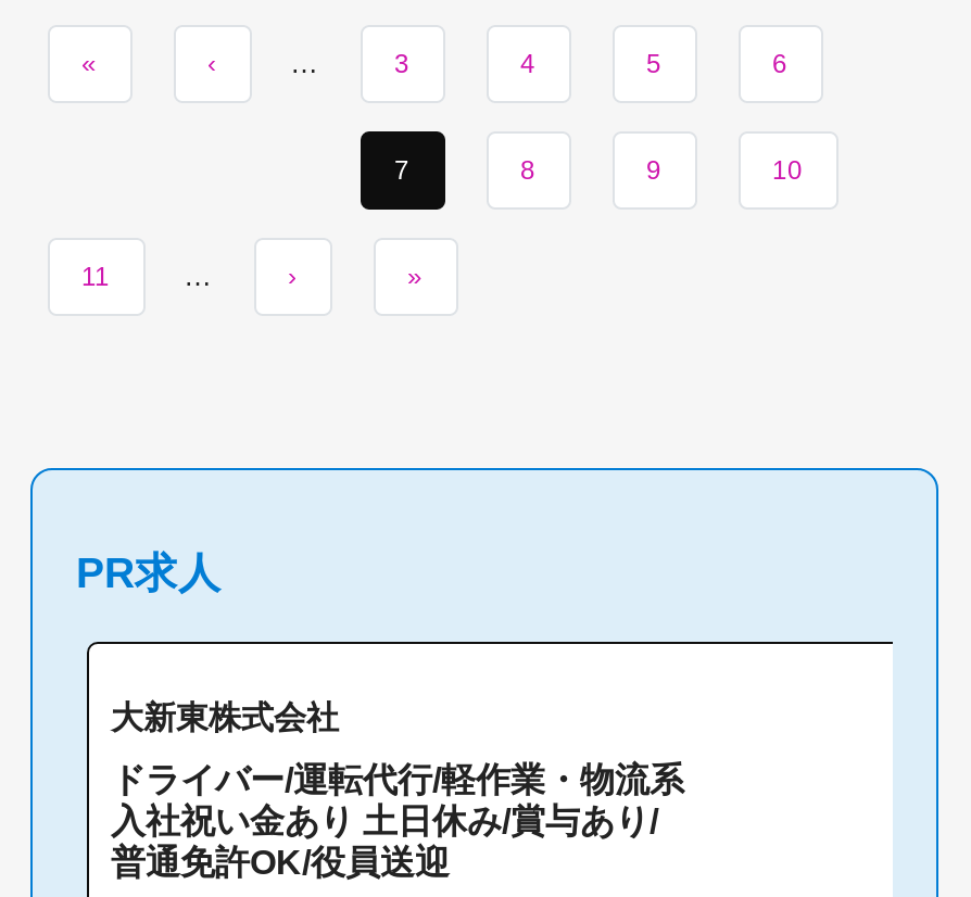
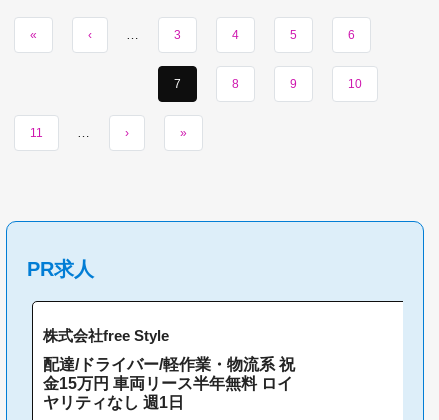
[111,699,339,736] 大新東株式会社 -> [43,327,169,344] 株式会社free Style
[111,762,684,881] ドライバー/運転代行/軽作業・物流系 | 入社祝い金あり 土日休み/賞与あり/ | 普通免許OK/役員送迎 -> [43,356,295,411] 配達/ドライバー/軽作業・物流系 祝 | 金15万円 車両リース半年無料 ロイ | ヤリティなし 週1日

